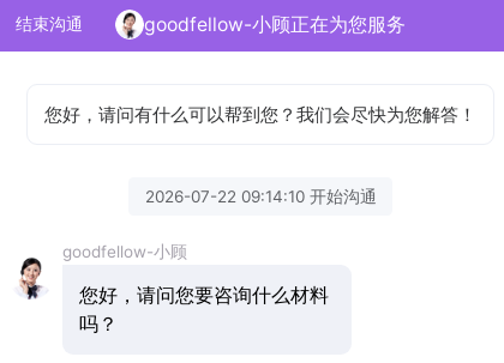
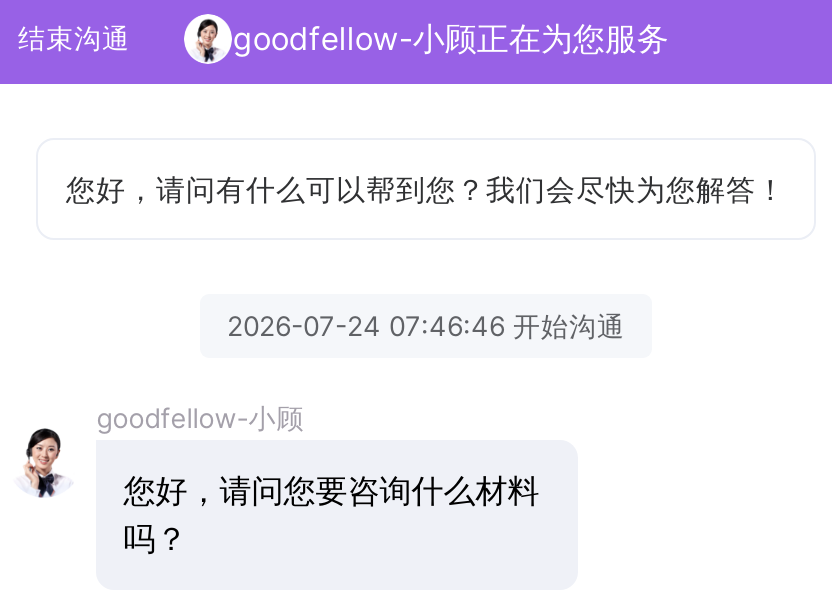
[145,187,376,206] 2026-07-22 09:14:10 开始沟通 -> [227,310,625,342] 2026-07-24 07:46:46 开始沟通

